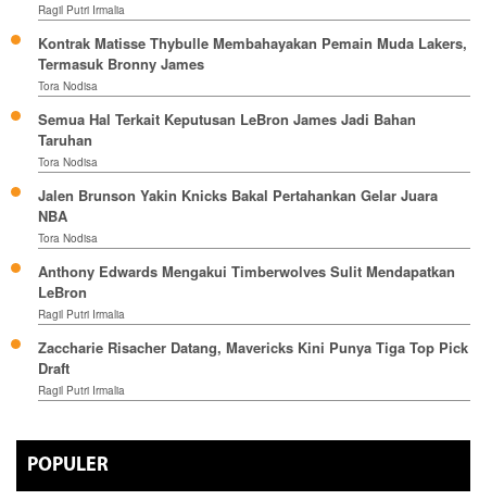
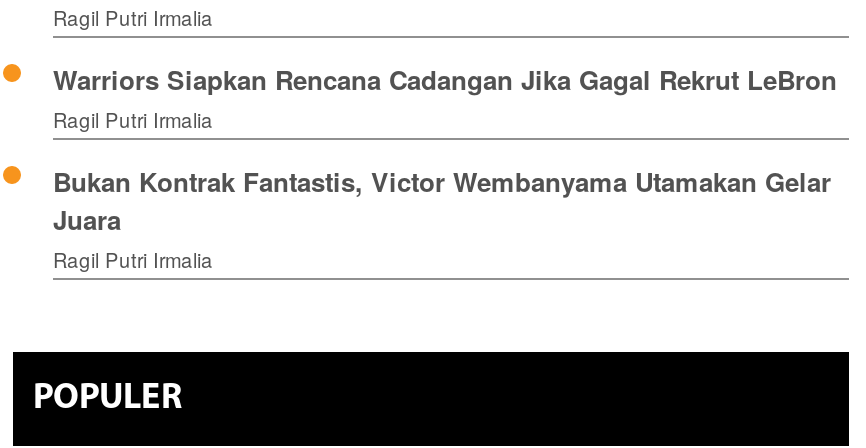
[38,33,467,302] Kontrak Matisse Thybulle Membahayakan Pemain Muda Lakers, | Termasuk Bronny James | Tora Nodisa | Semua Hal Terkait Keputusan LeBron James Jadi Bahan | Taruhan | Tora Nodisa | Jalen Brunson Yakin Knicks Bakal Pertahankan Gelar Juara | NBA | Tora Nodisa | Anthony Edwards Mengakui Timberwolves Sulit Mendapatkan | LeBron -> [53,60,837,98] Warriors Siapkan Rencana Cadangan Jika Gagal Rekrut LeBron
[38,337,468,378] Zaccharie Risacher Datang, Mavericks Kini Punya Tiga Top Pick | Draft -> [53,162,831,238] Bukan Kontrak Fantastis, Victor Wembanyama Utamakan Gelar | Juara

